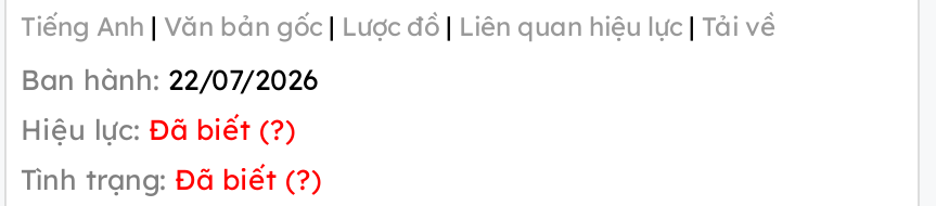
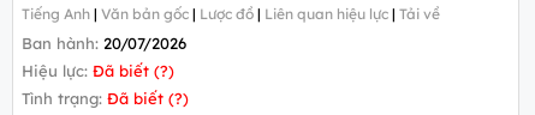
[21,61,318,96] Ban hành: 22/07/2026 -> [21,34,186,53] Ban hành: 20/07/2026

